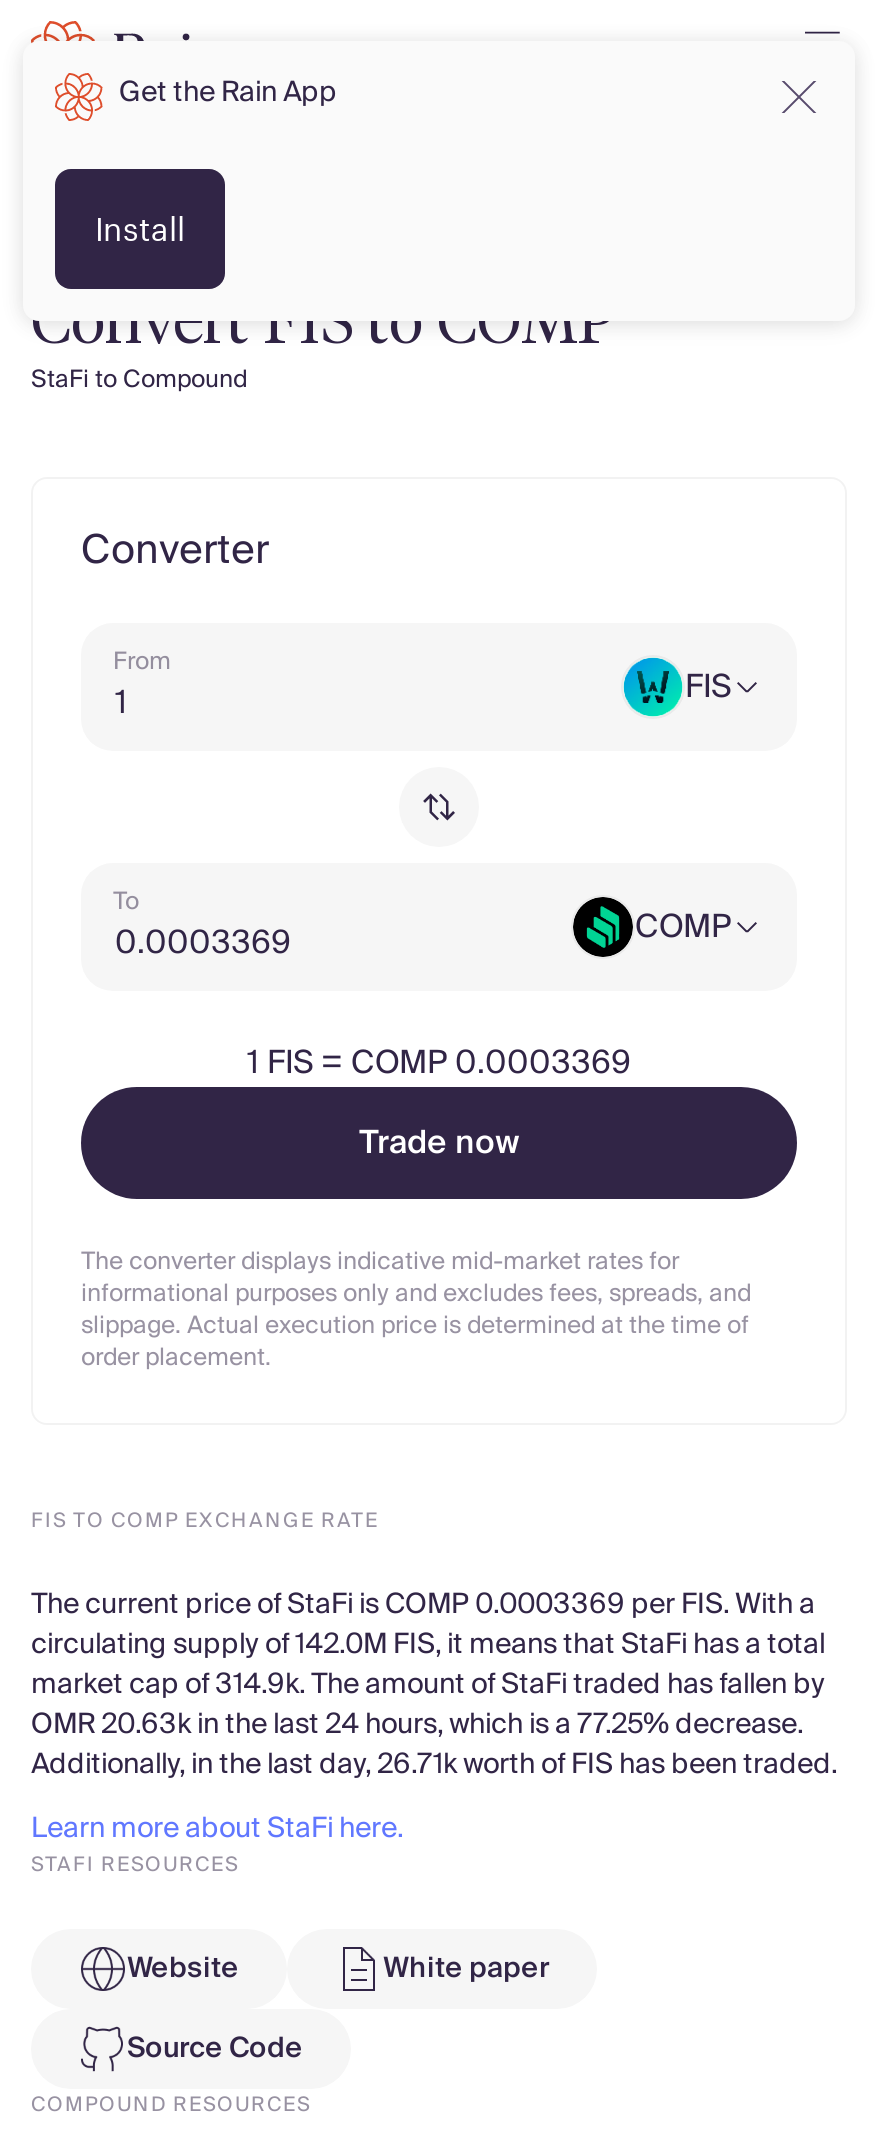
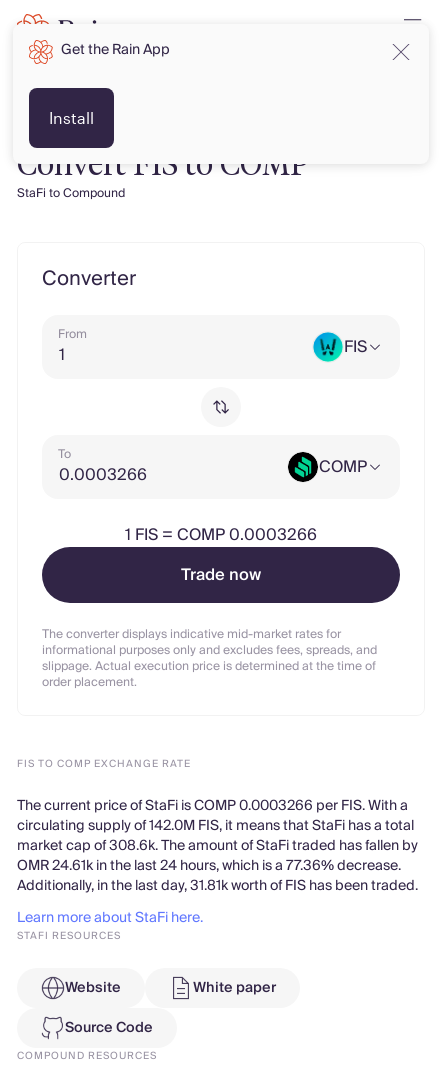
[247,1035,631,1091] 1 FIS = COMP 0.0003369 -> [125,521,317,549] 1 FIS = COMP 0.0003266
[31,1581,815,1629] The current price of StaFi is COMP 0.0003369 per FIS. With a -> [17,794,408,818] The current price of StaFi is COMP 0.0003266 per FIS. With a
[31,1661,825,1709] market cap of 314.9k. The amount of StaFi traded has fallen by -> [17,834,418,858] market cap of 308.6k. The amount of StaFi traded has fallen by
[31,1701,803,1749] OMR 20.63k in the last 24 hours, which is a 77.25% decrease. -> [17,854,401,878] OMR 24.61k in the last 24 hours, which is a 77.36% decrease.
[31,1741,837,1789] Additionally, in the last day, 26.71k worth of FIS has been traded. -> [17,874,418,898] Additionally, in the last day, 31.81k worth of FIS has been traded.

